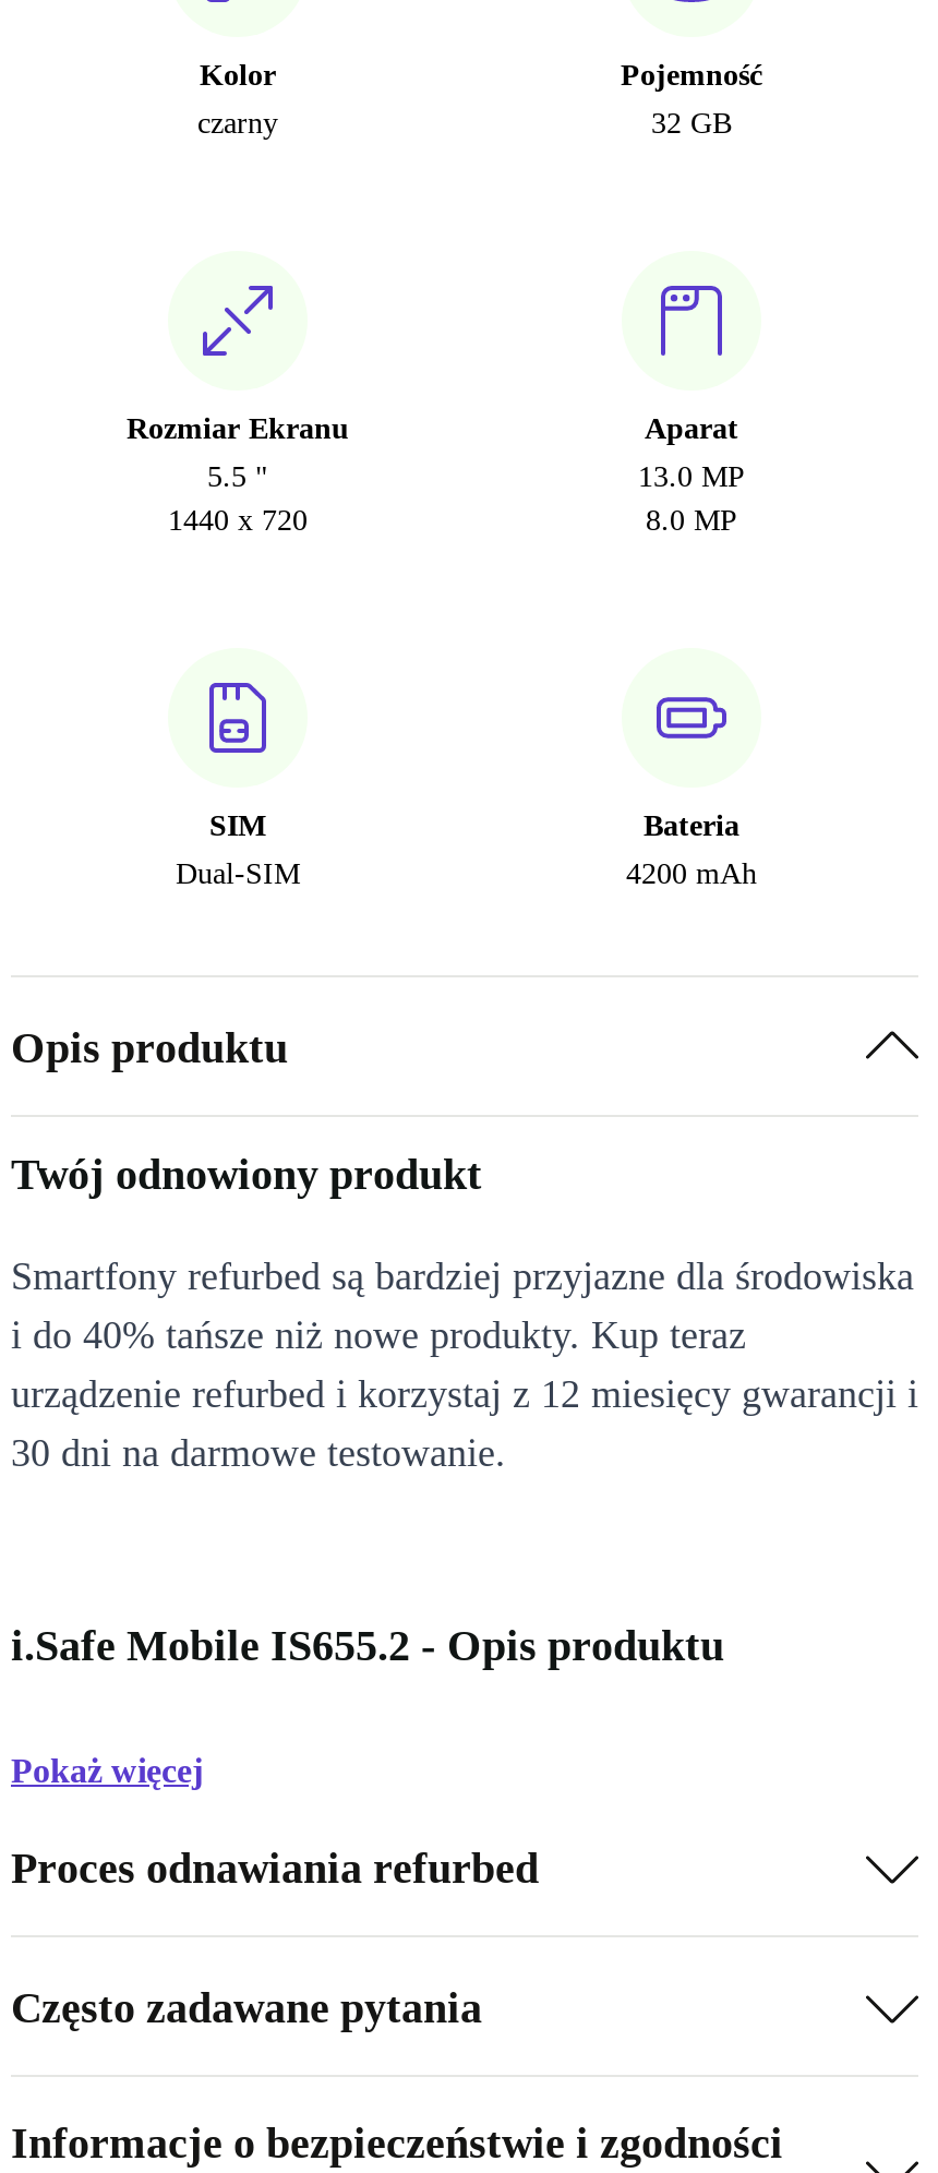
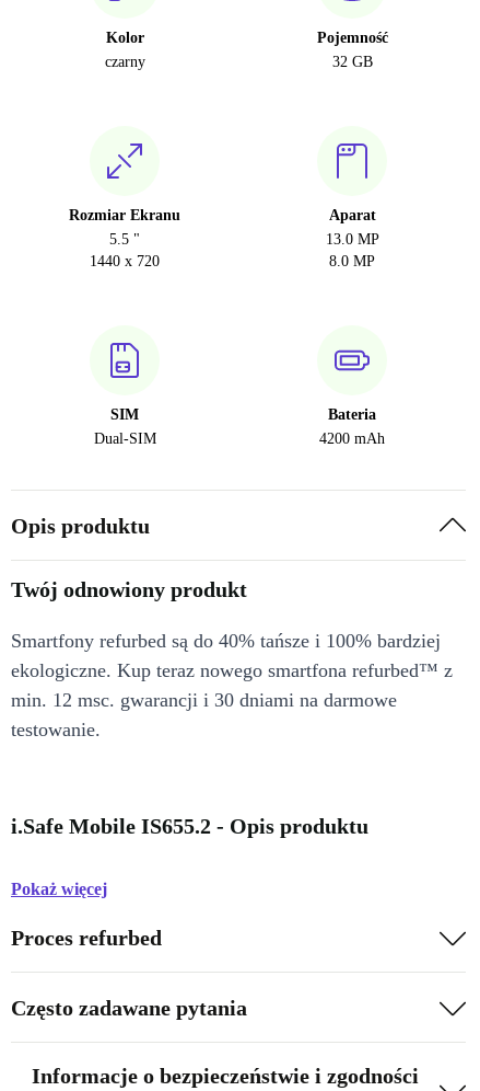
[11,1254,918,1475] Smartfony refurbed są bardziej przyjazne dla środowiska | i do 40% tańsze niż nowe produkty. Kup teraz | urządzenie refurbed i korzystaj z 12 miesięcy gwarancji i | 30 dni na darmowe testowanie. -> [11,630,453,740] Smartfony refurbed są do 40% tańsze i 100% bardziej | ekologiczne. Kup teraz nowego smartfona refurbed™ z | min. 12 msc. gwarancji i 30 dniami na darmowe | testowanie.
[11,1842,539,1890] Proces odnawiania refurbed -> [11,925,162,949] Proces refurbed

